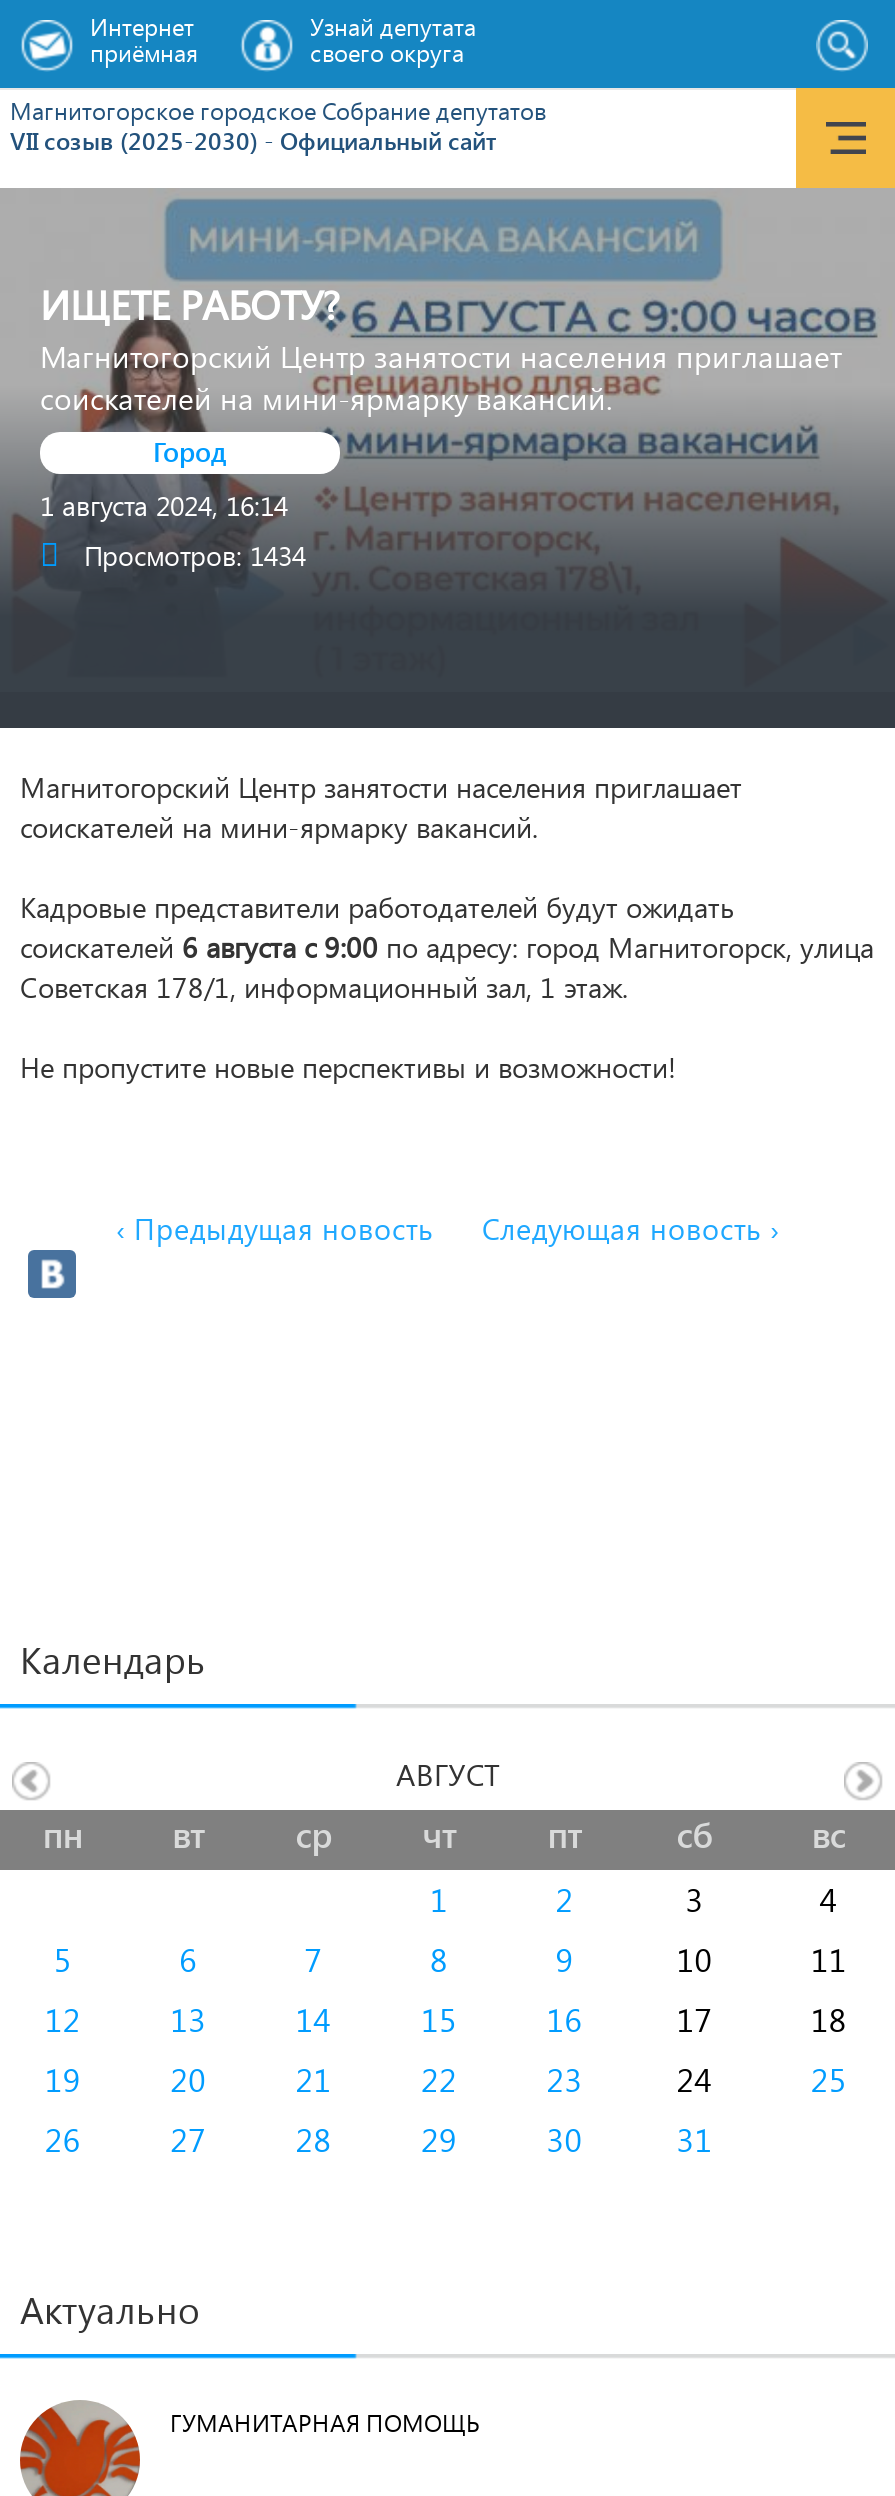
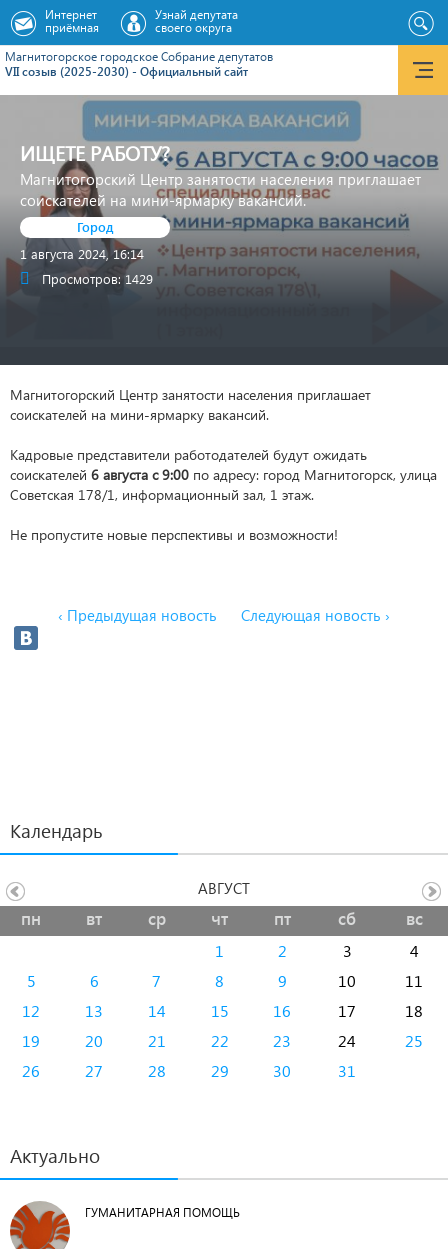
[84,538,306,572] Просмотров: 1434 -> [42,270,153,287] Просмотров: 1429

